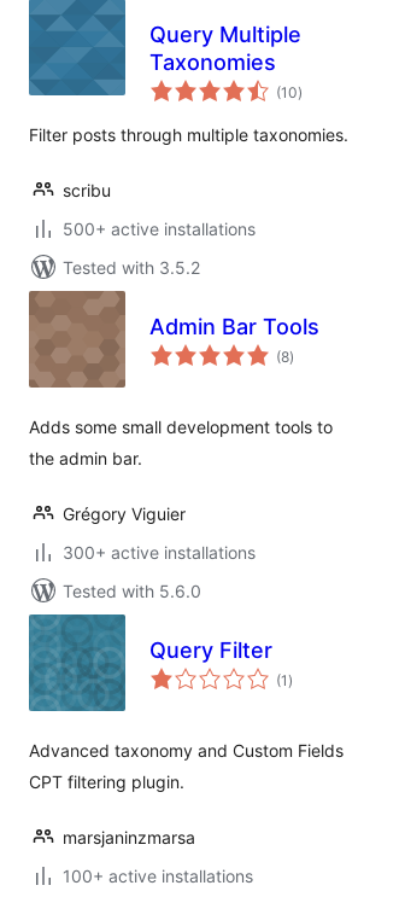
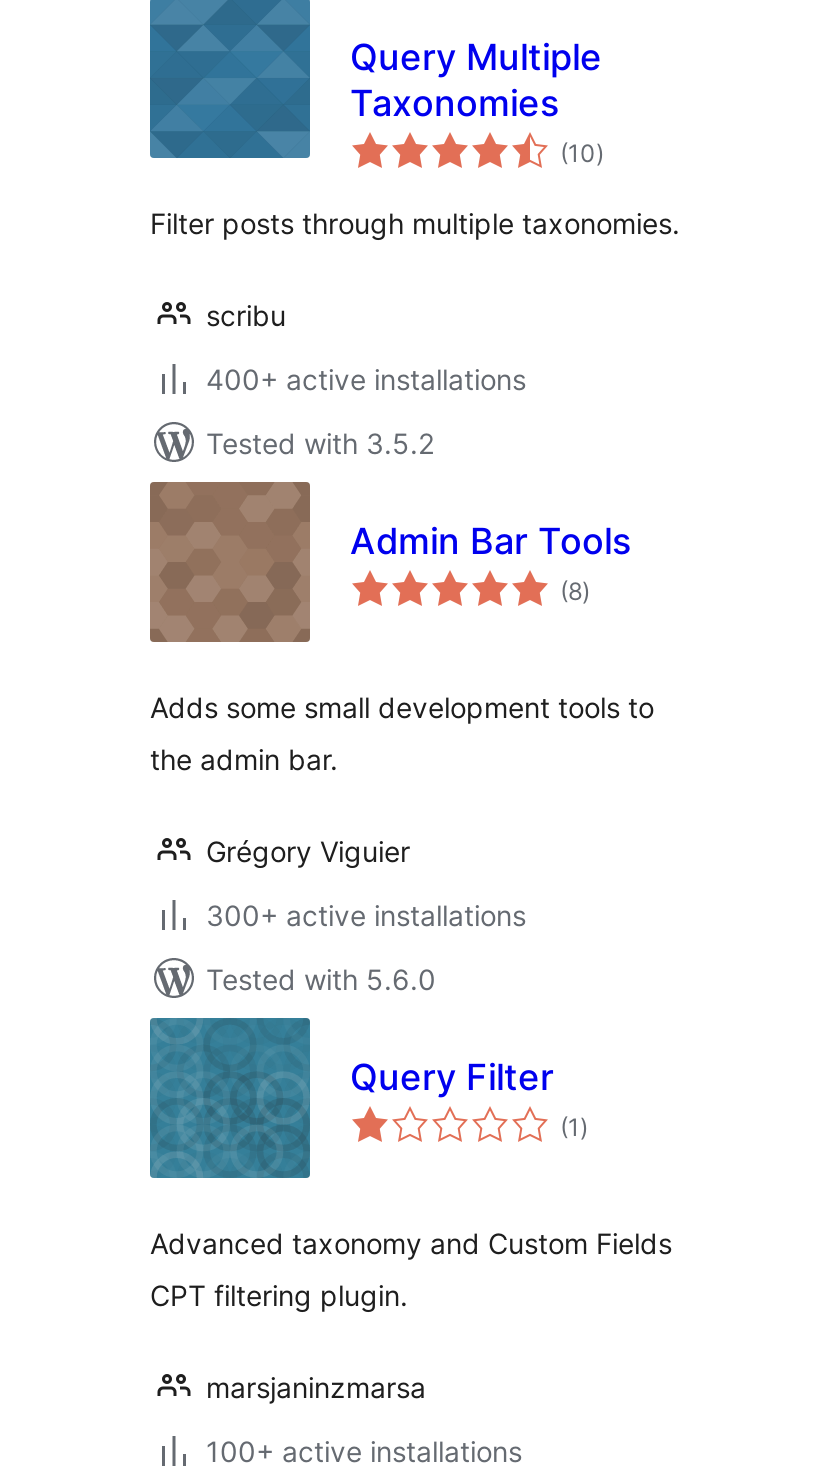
[63,219,256,239] 500+ active installations -> [206,362,526,396] 400+ active installations

